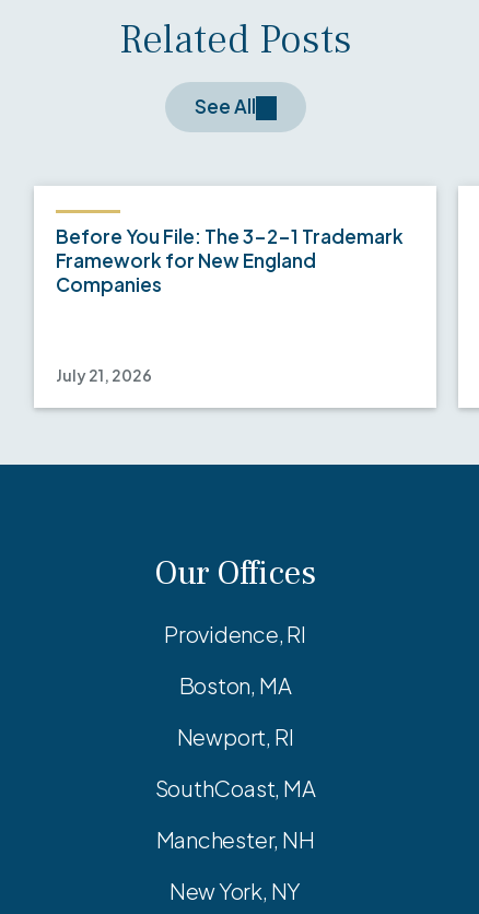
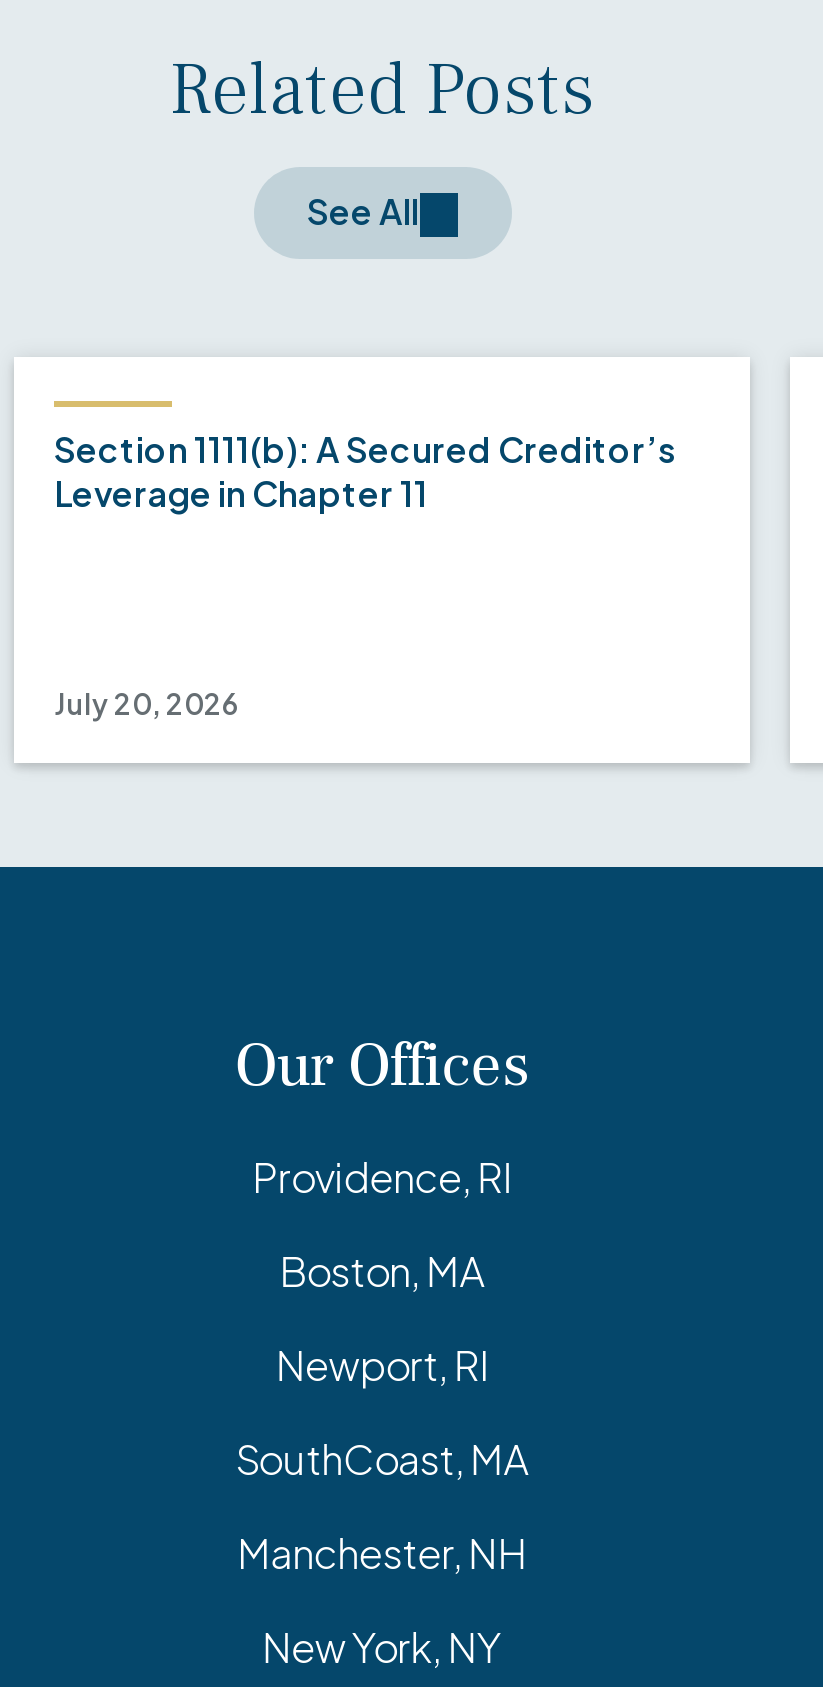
[56,224,404,296] Before You File: The 3-2-1 Trademark | Framework for New England | Companies -> [54,427,676,515] Section 1111(b): A Secured Creditor’s | Leverage in Chapter 11
[56,365,152,385] July 21, 2026 -> [54,685,240,721] July 20, 2026

